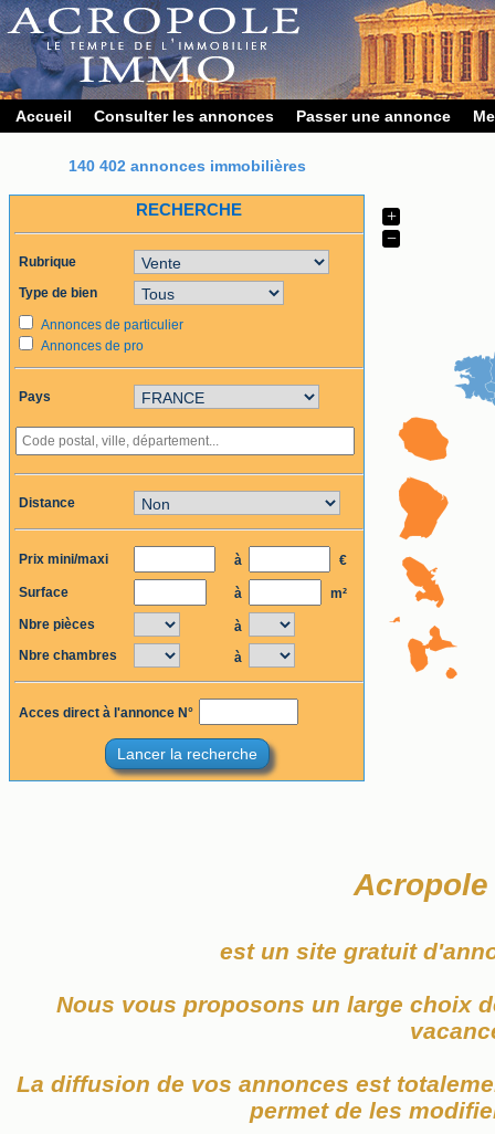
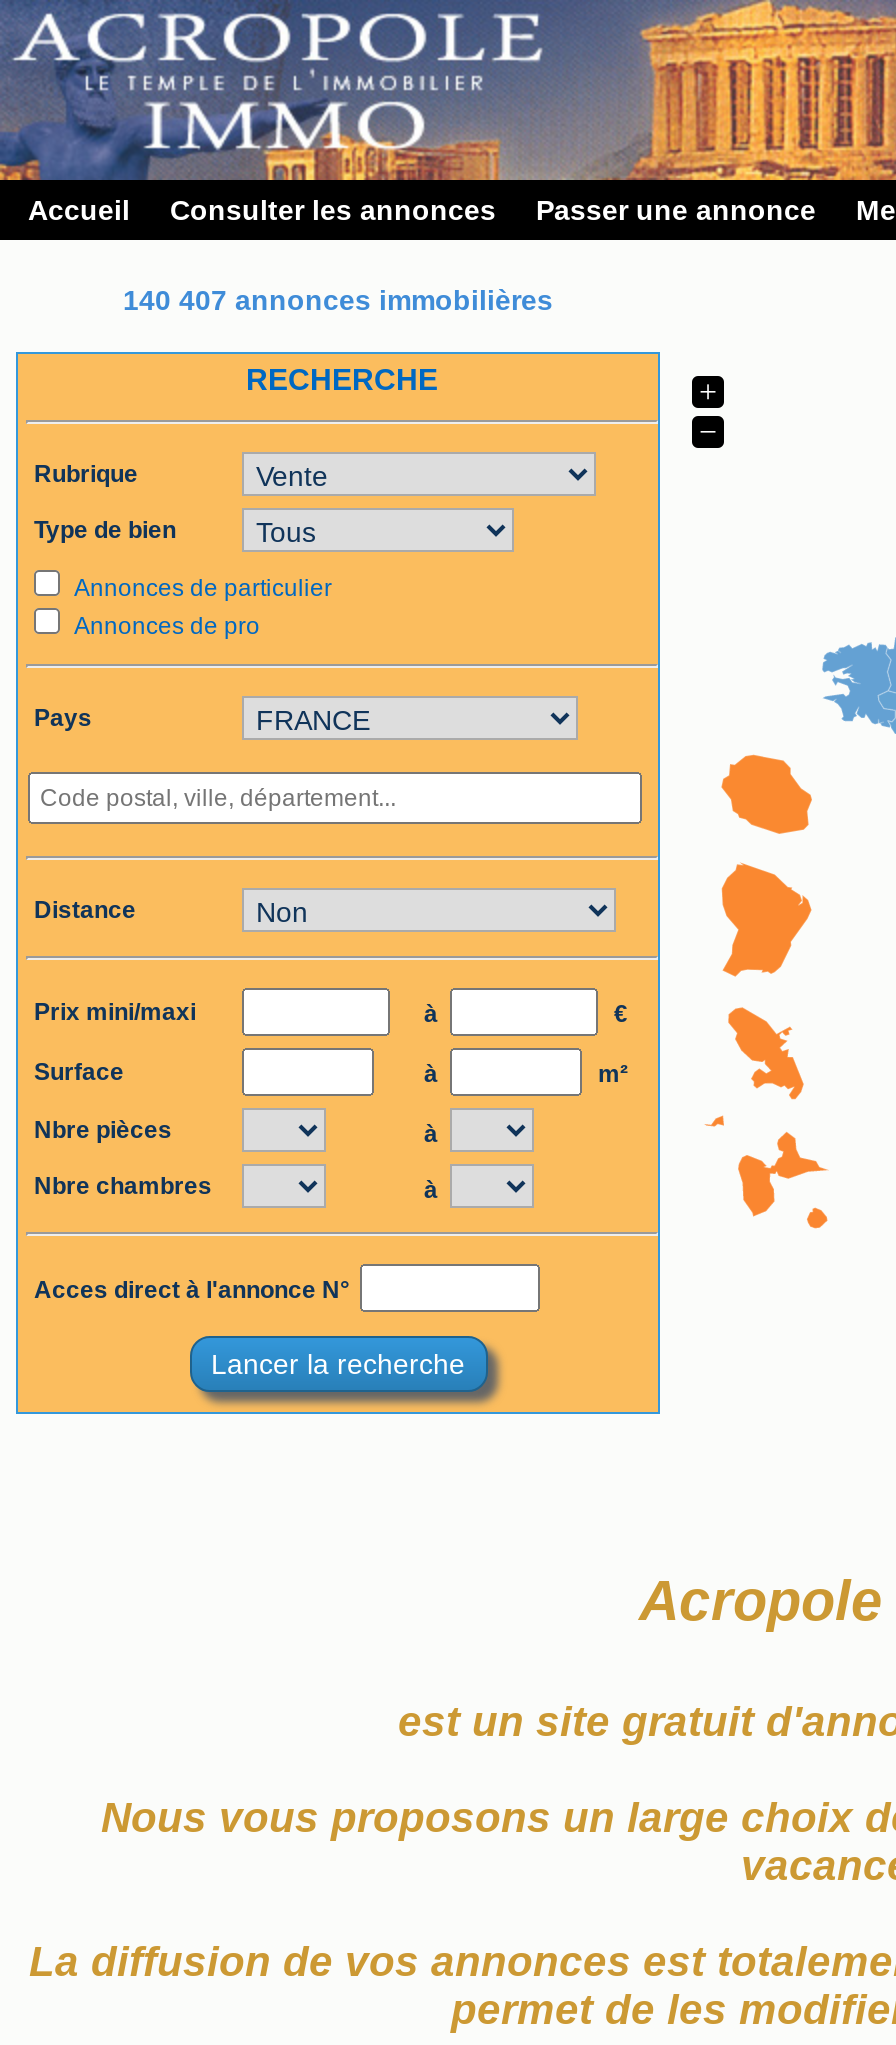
[68,157,306,175] 140 402 annonces immobilières -> [123,284,553,316] 140 407 annonces immobilières

